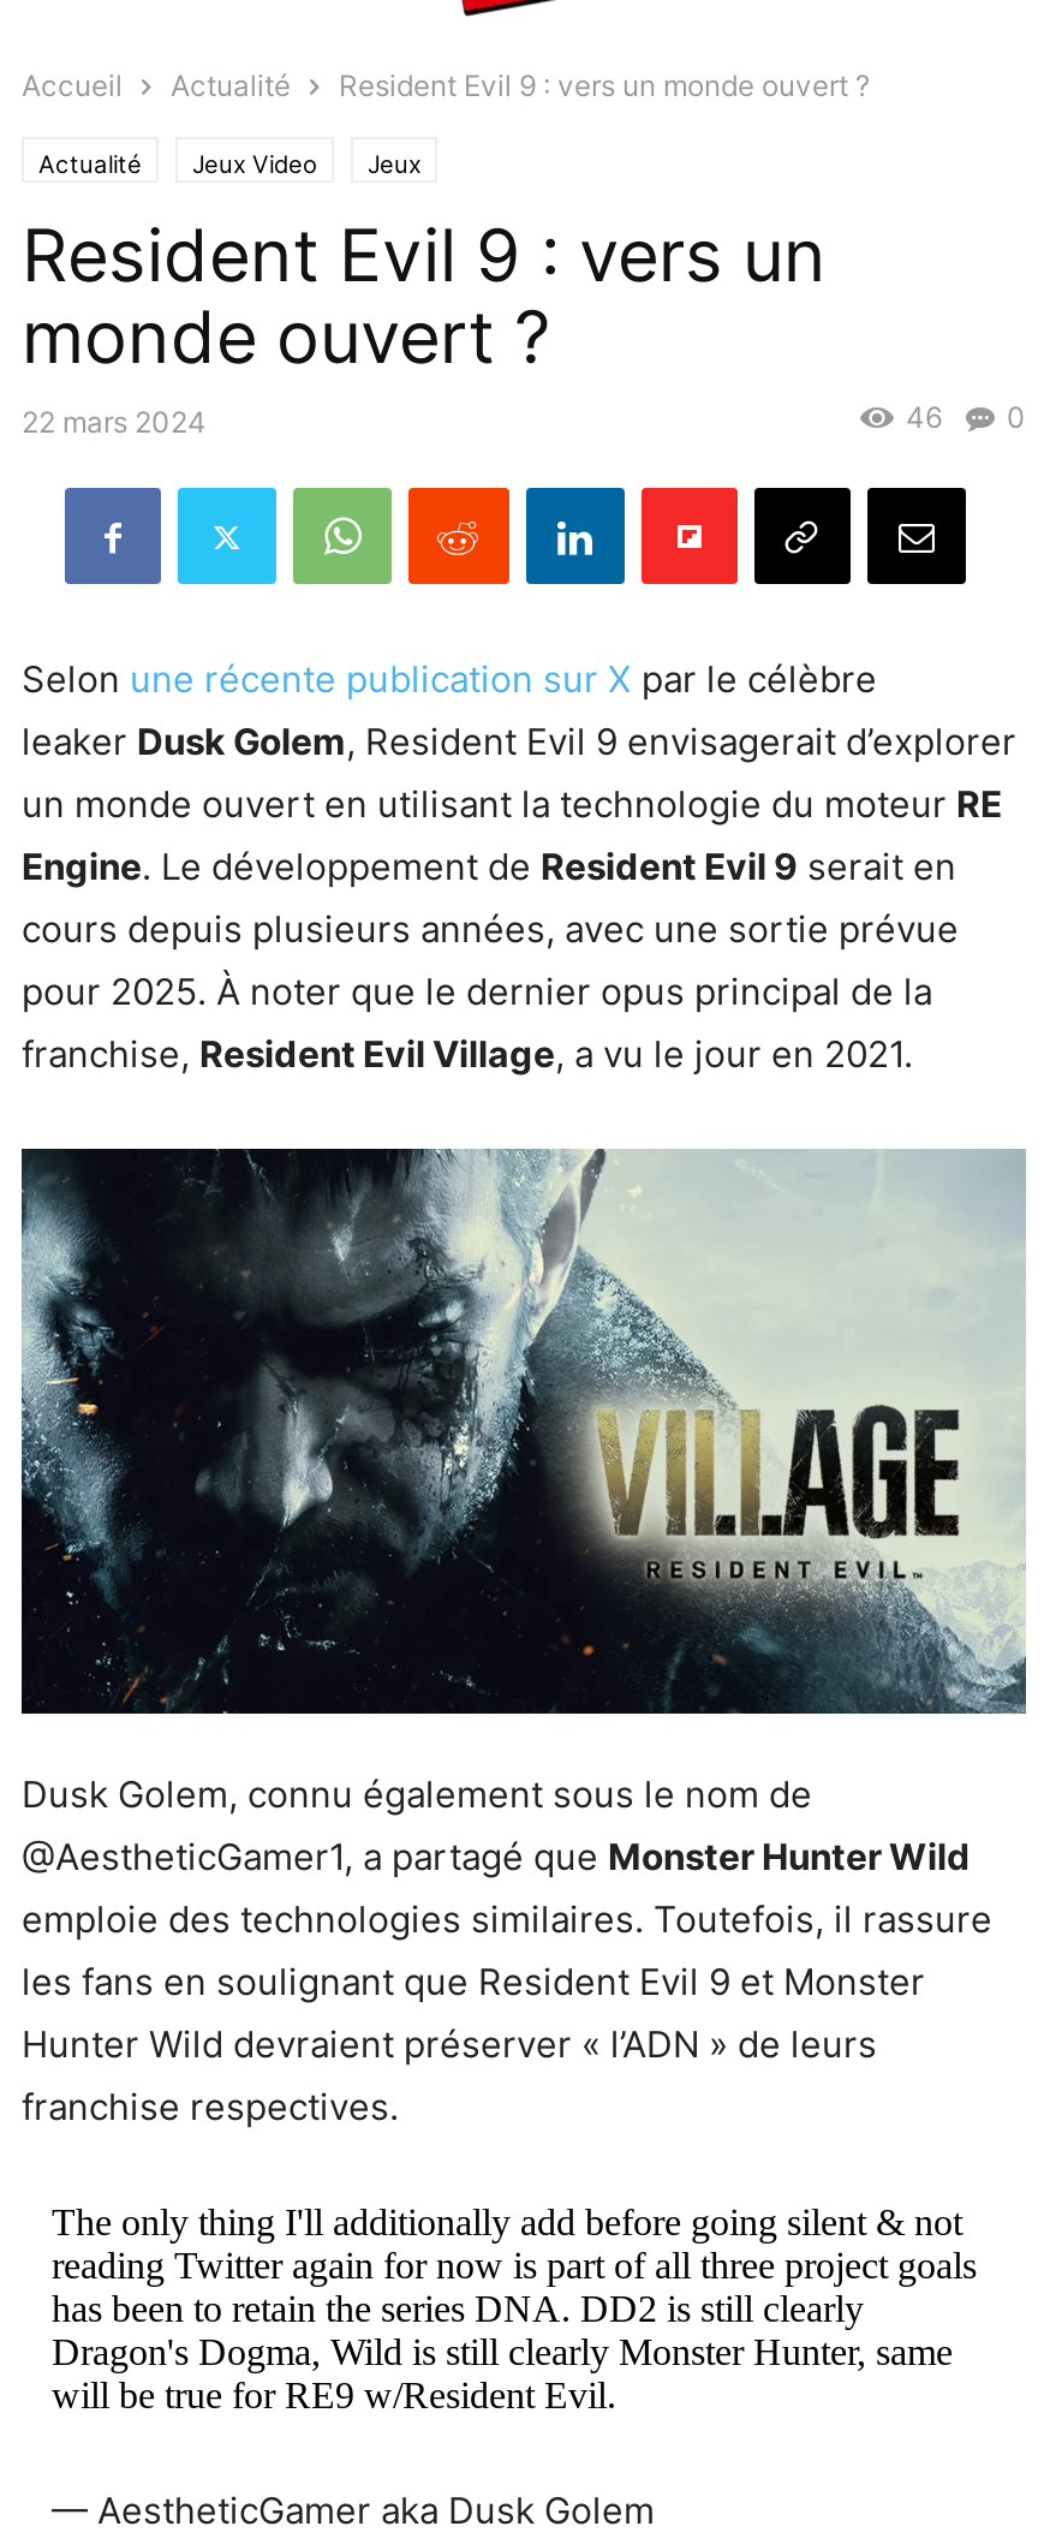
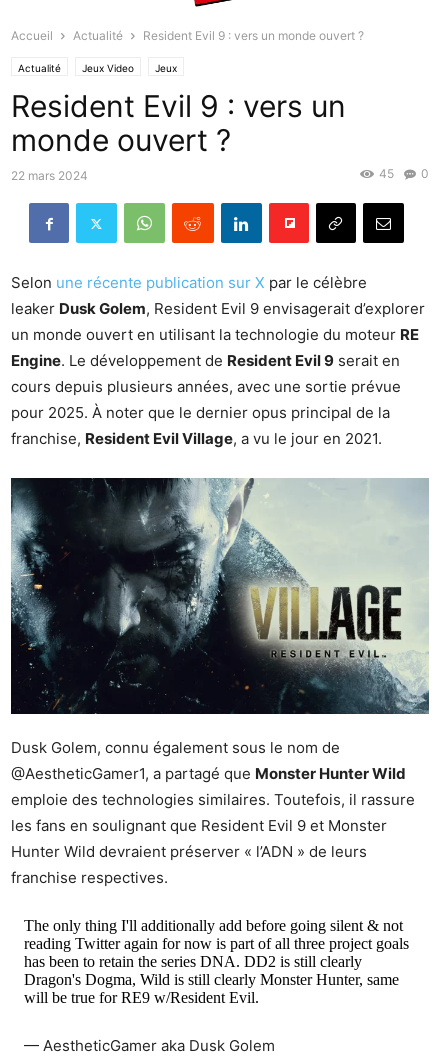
[906,399,1026,435] 46 0 -> [379,166,429,181] 45 0

